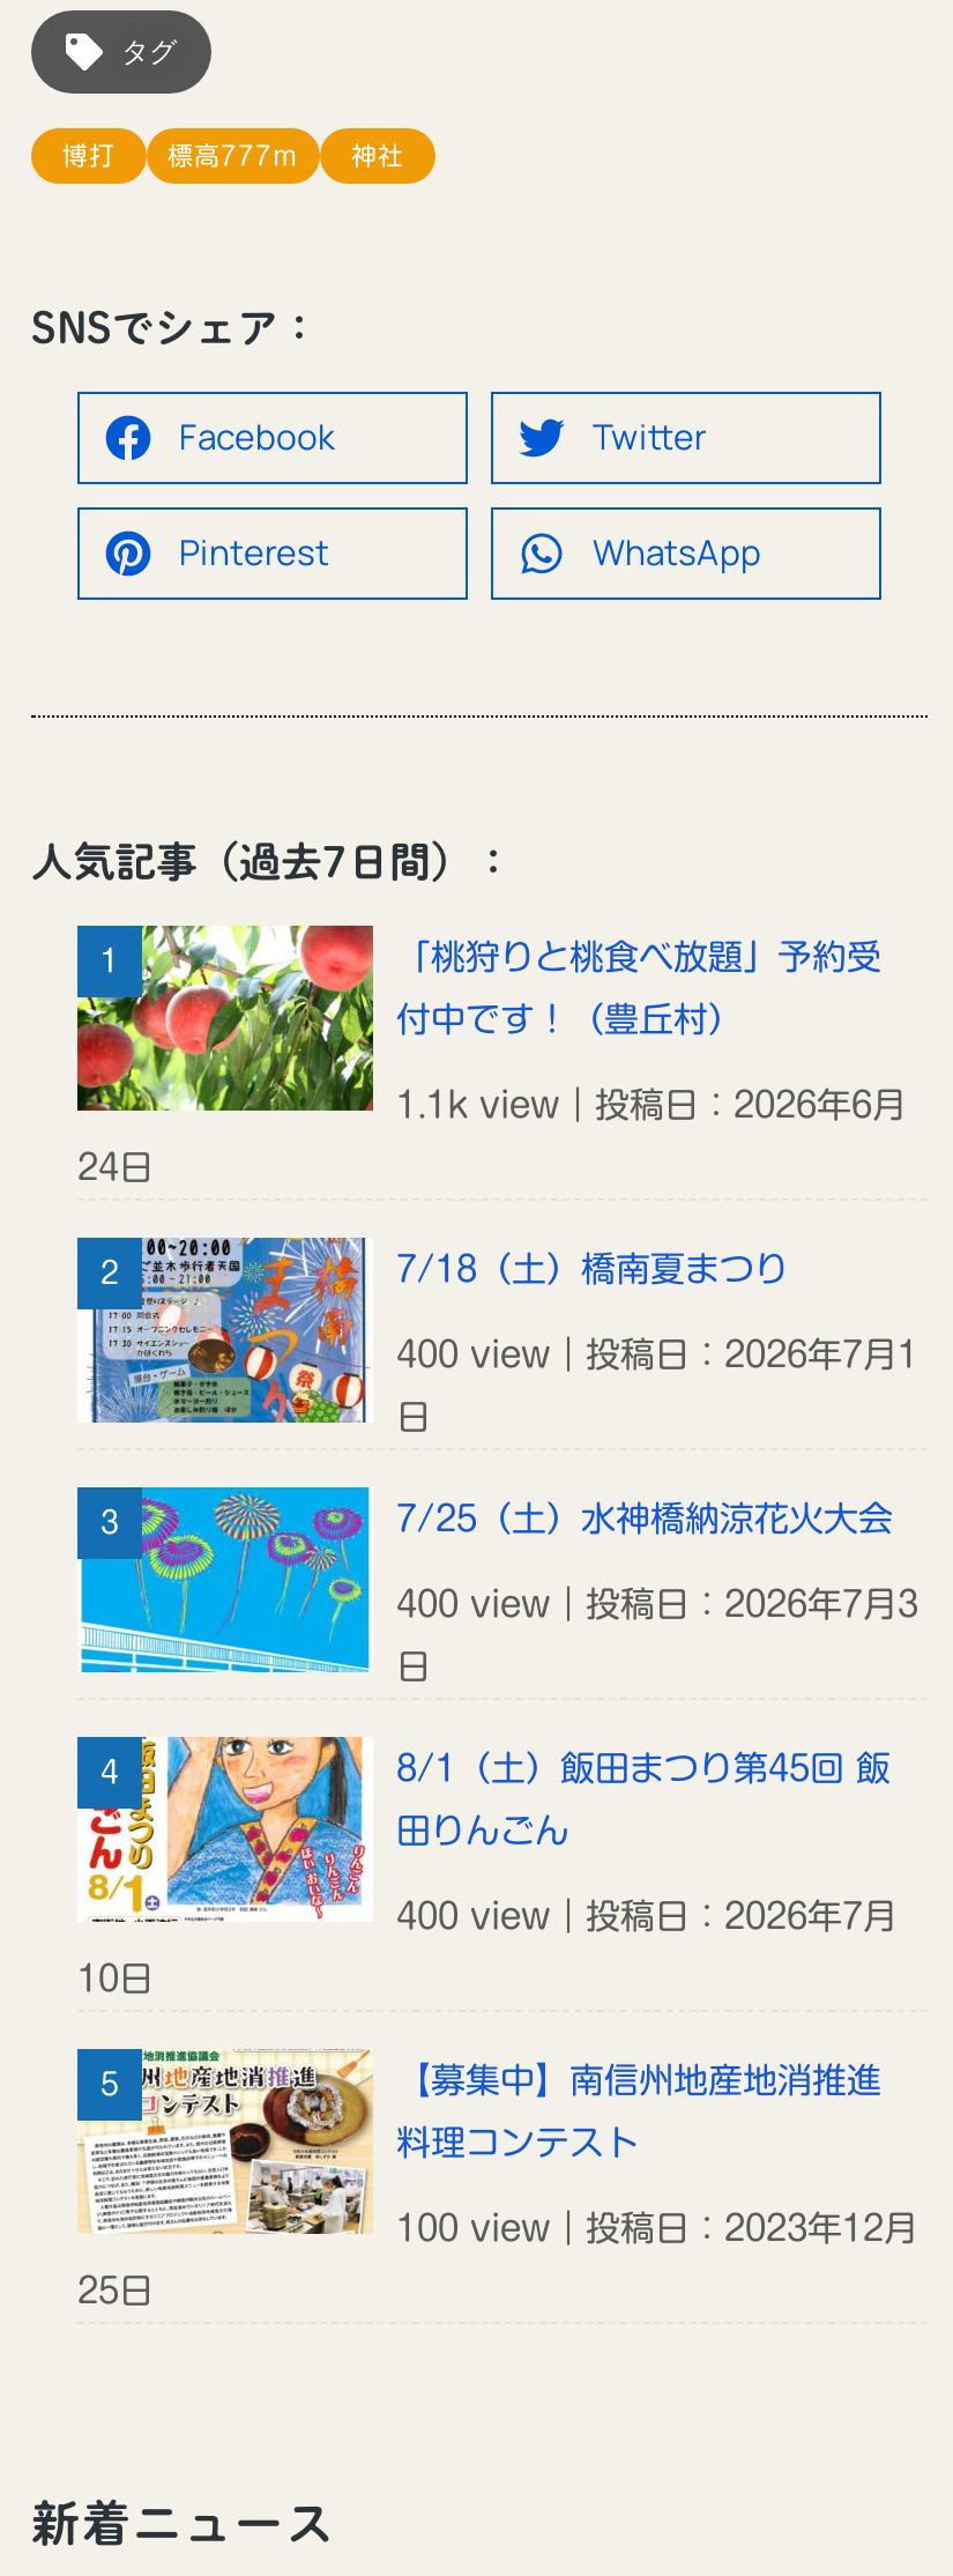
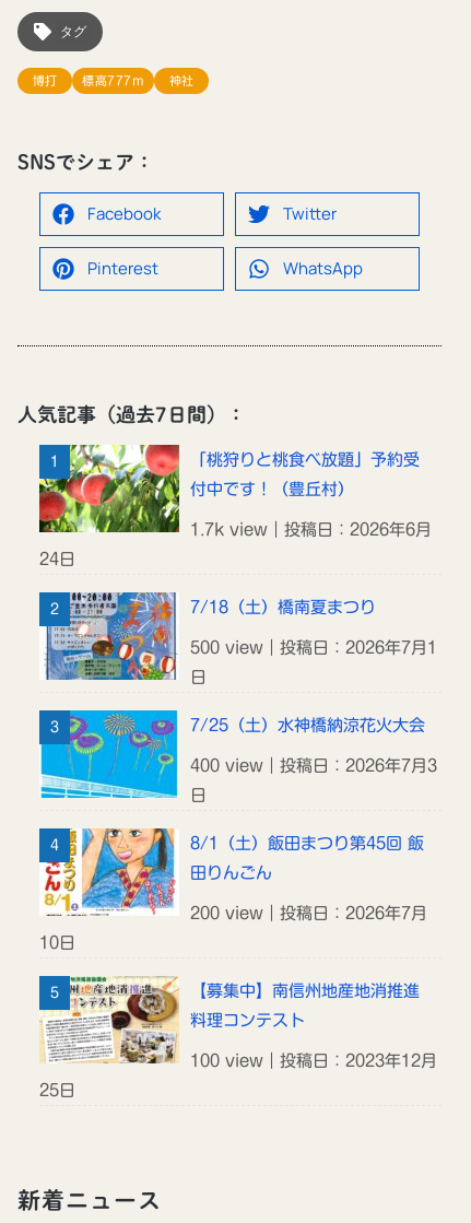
[396,1087,907,1121] 1.1k view｜投稿日：2026年6月 -> [190,521,432,537] 1.7k view｜投稿日：2026年6月
[396,1336,918,1371] 400 view｜投稿日：2026年7月1 -> [190,639,437,655] 500 view｜投稿日：2026年7月1
[396,1898,898,1933] 400 view｜投稿日：2026年7月 -> [190,905,427,921] 200 view｜投稿日：2026年7月

